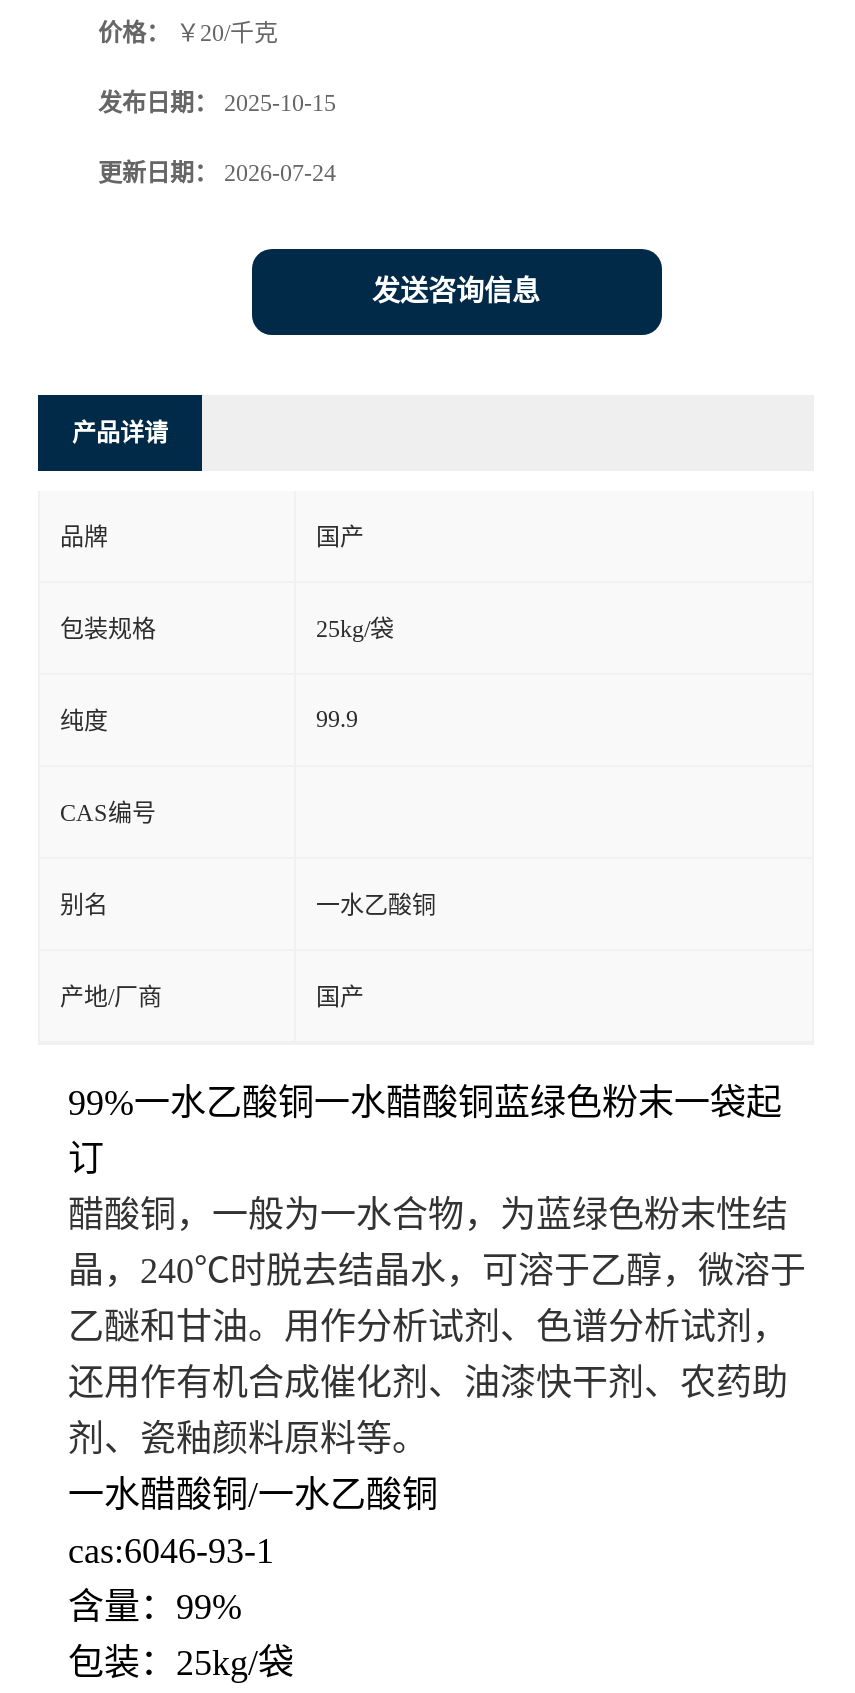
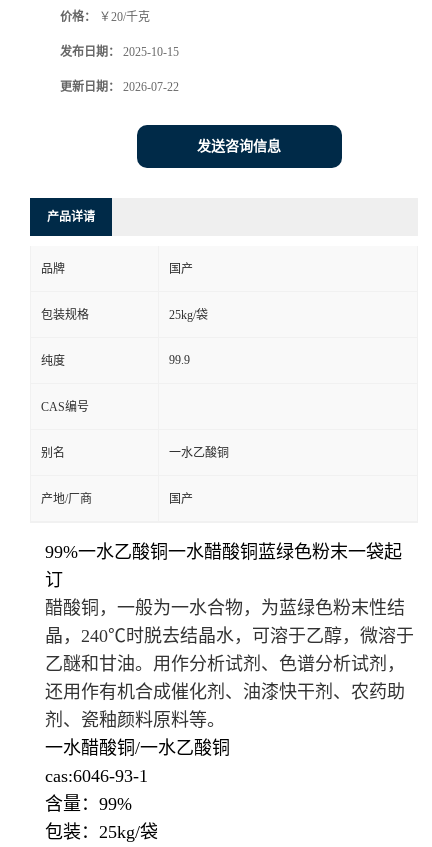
[98,160,336,188] 更新日期：2026-07-24 -> [60,80,179,94] 更新日期：2026-07-22

